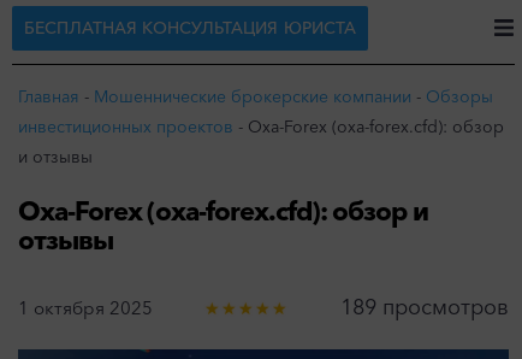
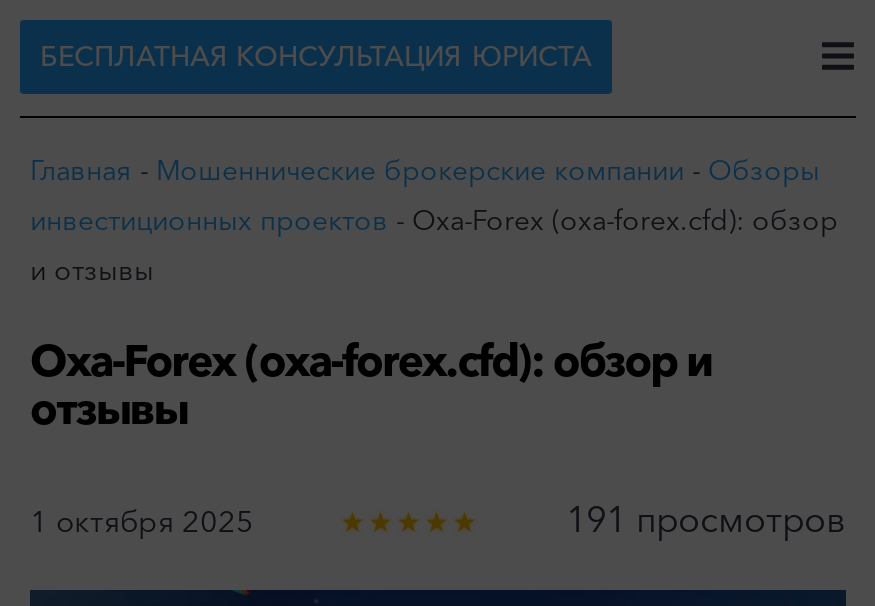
[340,294,509,320] 189 просмотров -> [566,498,846,542] 191 просмотров

